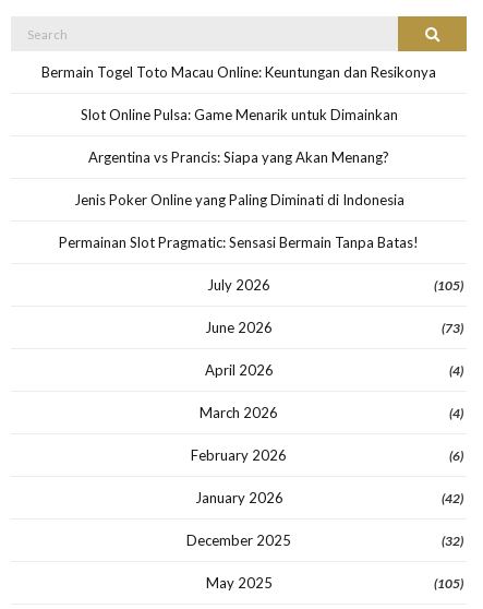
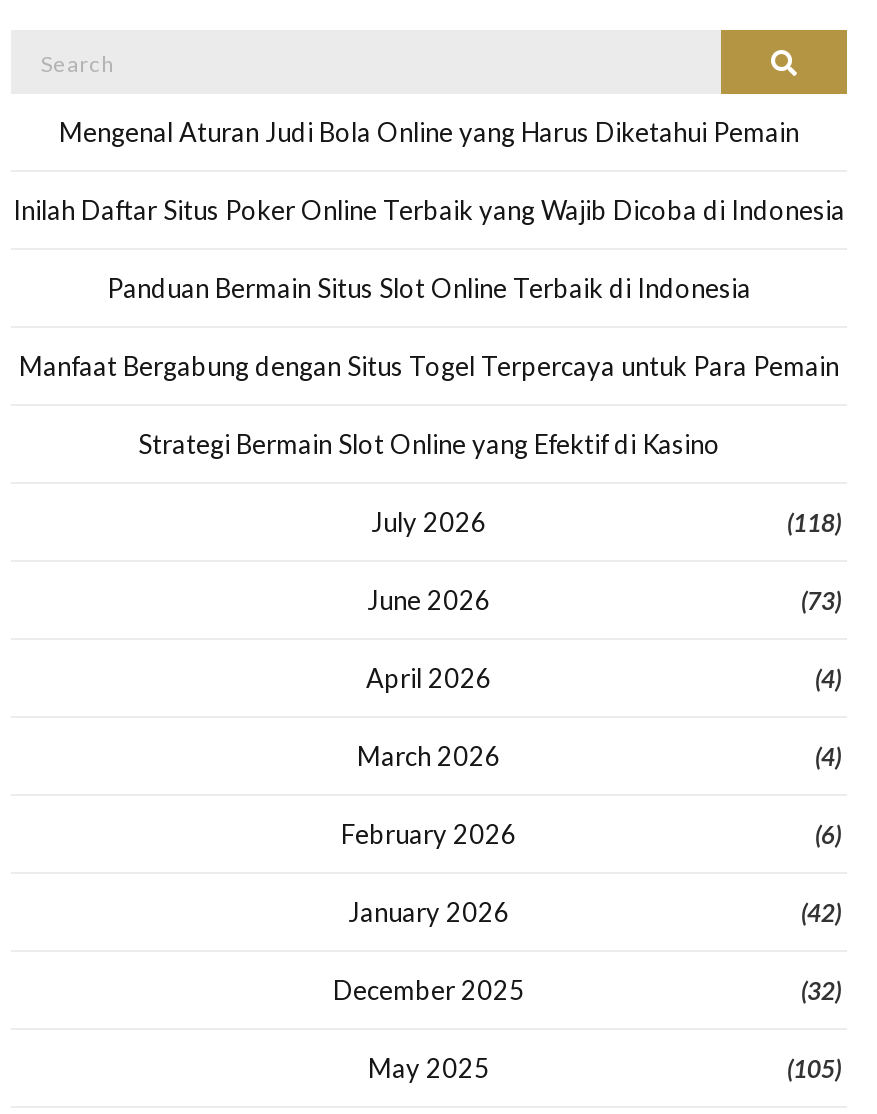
[41,63,436,81] Bermain Togel Toto Macau Online: Keuntungan dan Resikonya -> [59,116,799,148] Mengenal Aturan Judi Bola Online yang Harus Diketahui Pemain
[80,106,397,123] Slot Online Pulsa: Game Menarik untuk Dimainkan -> [13,194,845,226] Inilah Daftar Situs Poker Online Terbaik yang Wajib Dicoba di Indonesia
[88,148,389,166] Argentina vs Prancis: Siapa yang Akan Menang? -> [107,272,751,304] Panduan Bermain Situs Slot Online Terbaik di Indonesia
[74,191,404,208] Jenis Poker Online yang Paling Diminati di Indonesia -> [19,350,839,382] Manfaat Bergabung dengan Situs Togel Terpercaya untuk Para Pemain
[59,234,419,251] Permainan Slot Pragmatic: Sensasi Bermain Tanpa Batas! -> [138,428,720,460] Strategi Bermain Slot Online yang Efektif di Kasino
[434,277,463,294] (105) -> [787,508,841,538] (118)

